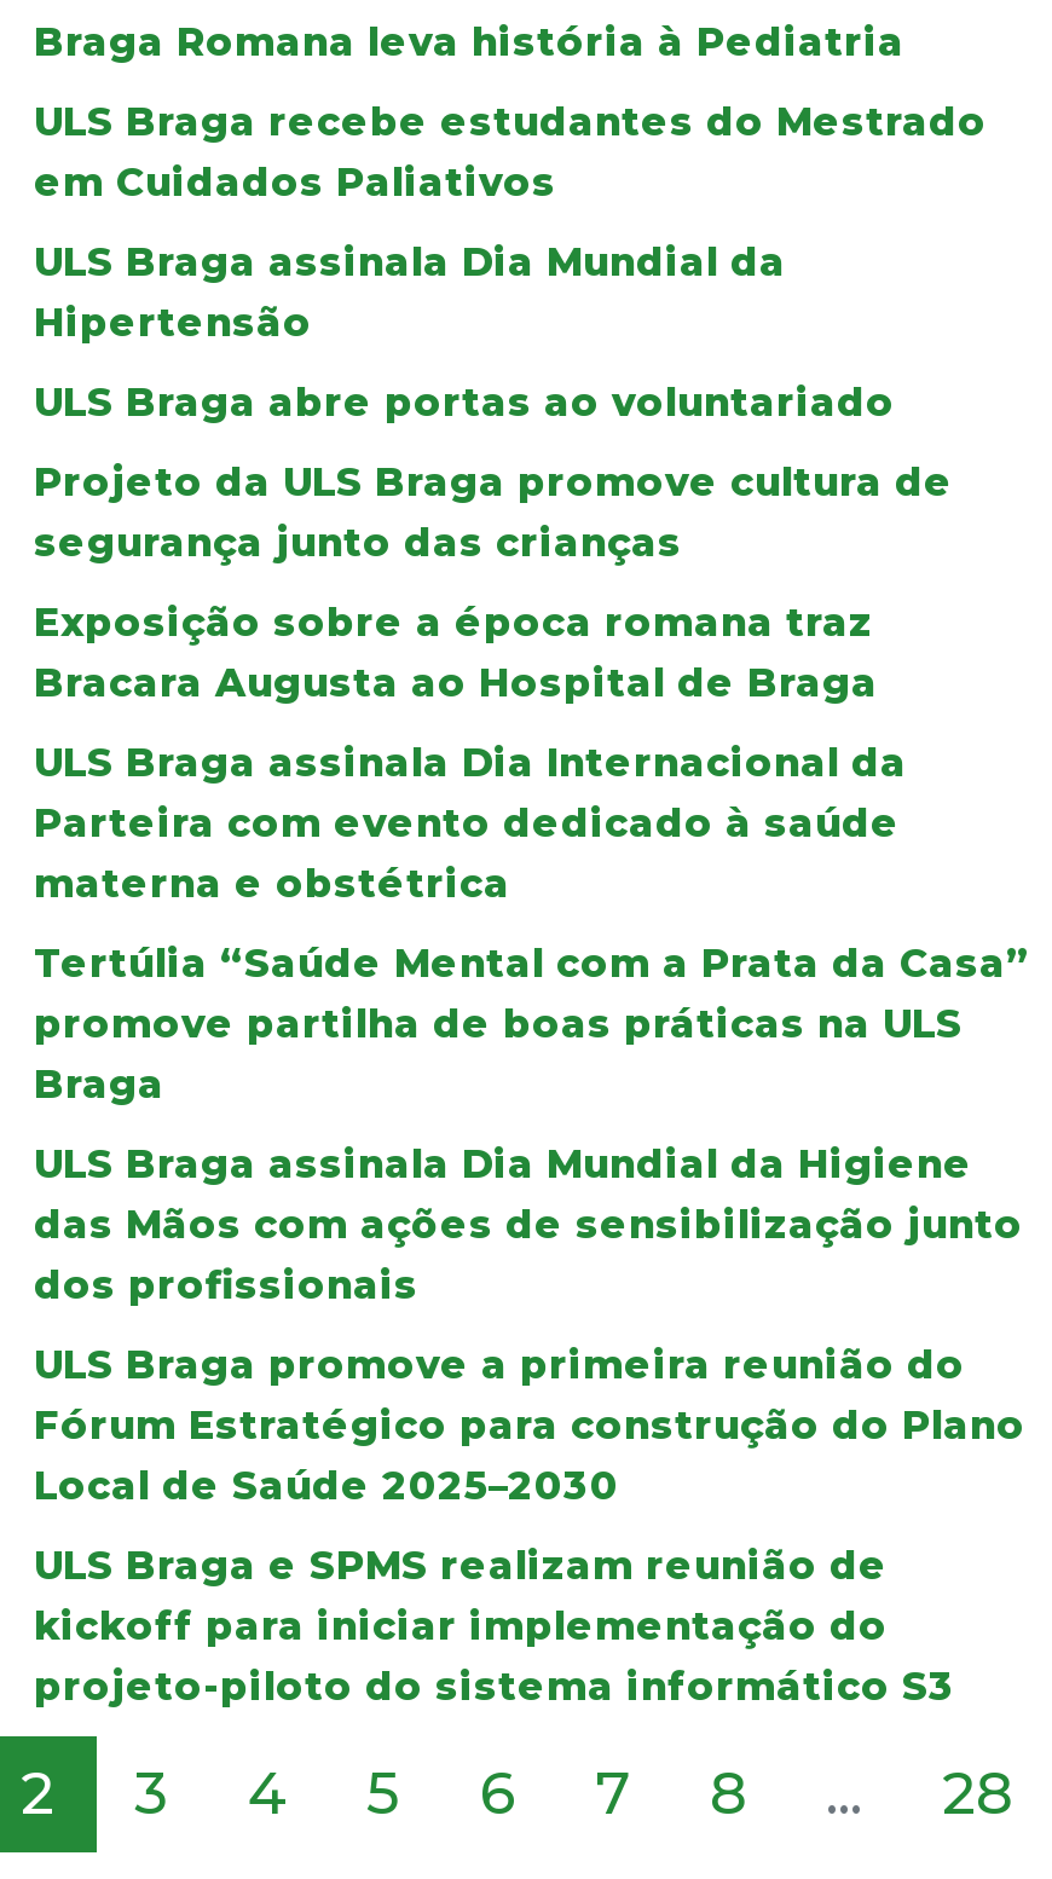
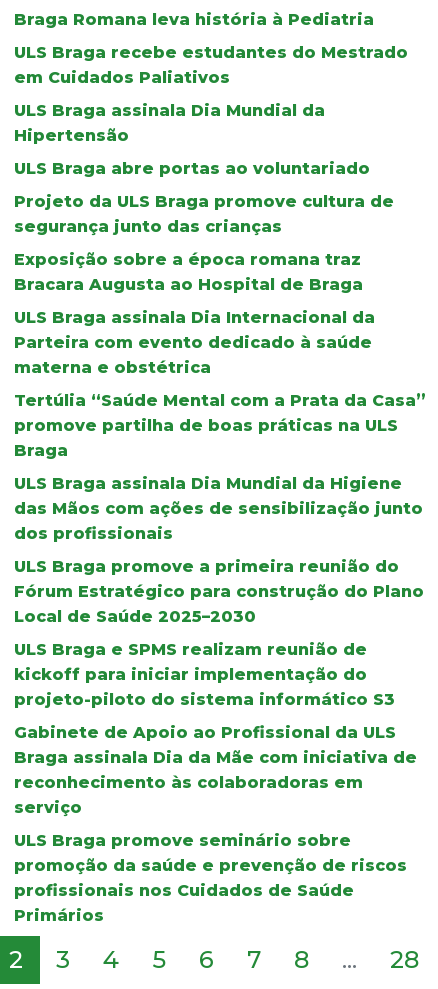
none -> [14,722,417,924] Gabinete de Apoio ao Profissional da ULS | Braga assinala Dia da Mãe com iniciativa de | reconhecimento às colaboradoras em | serviço | ULS Braga promove seminário sobre | promoção da saúde e prevenção de riscos | profissionais nos Cuidados de Saúde | Primários

